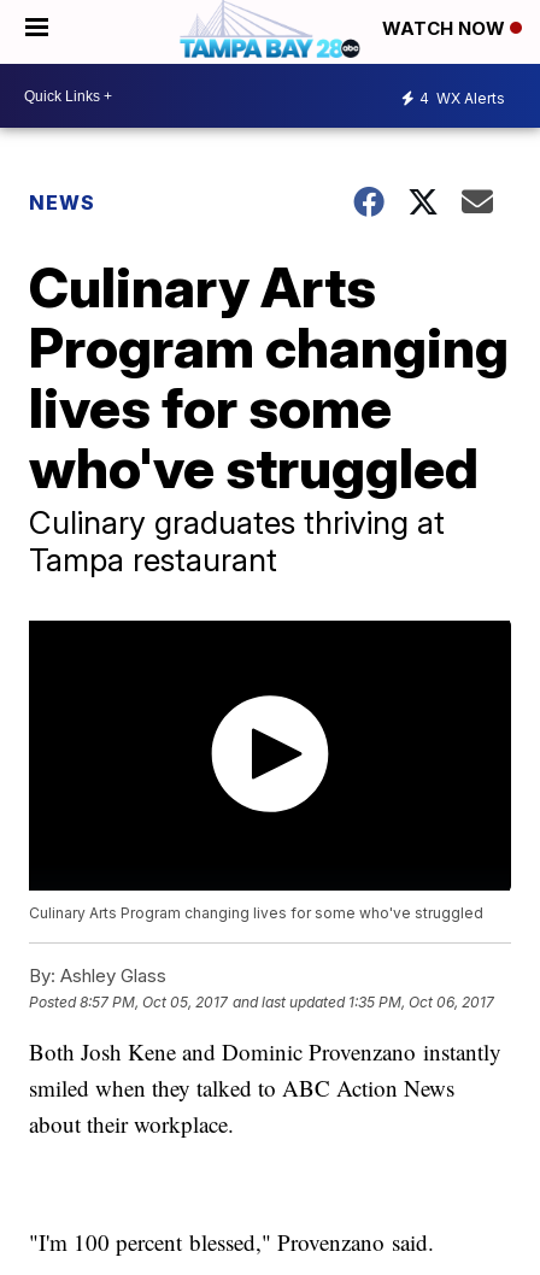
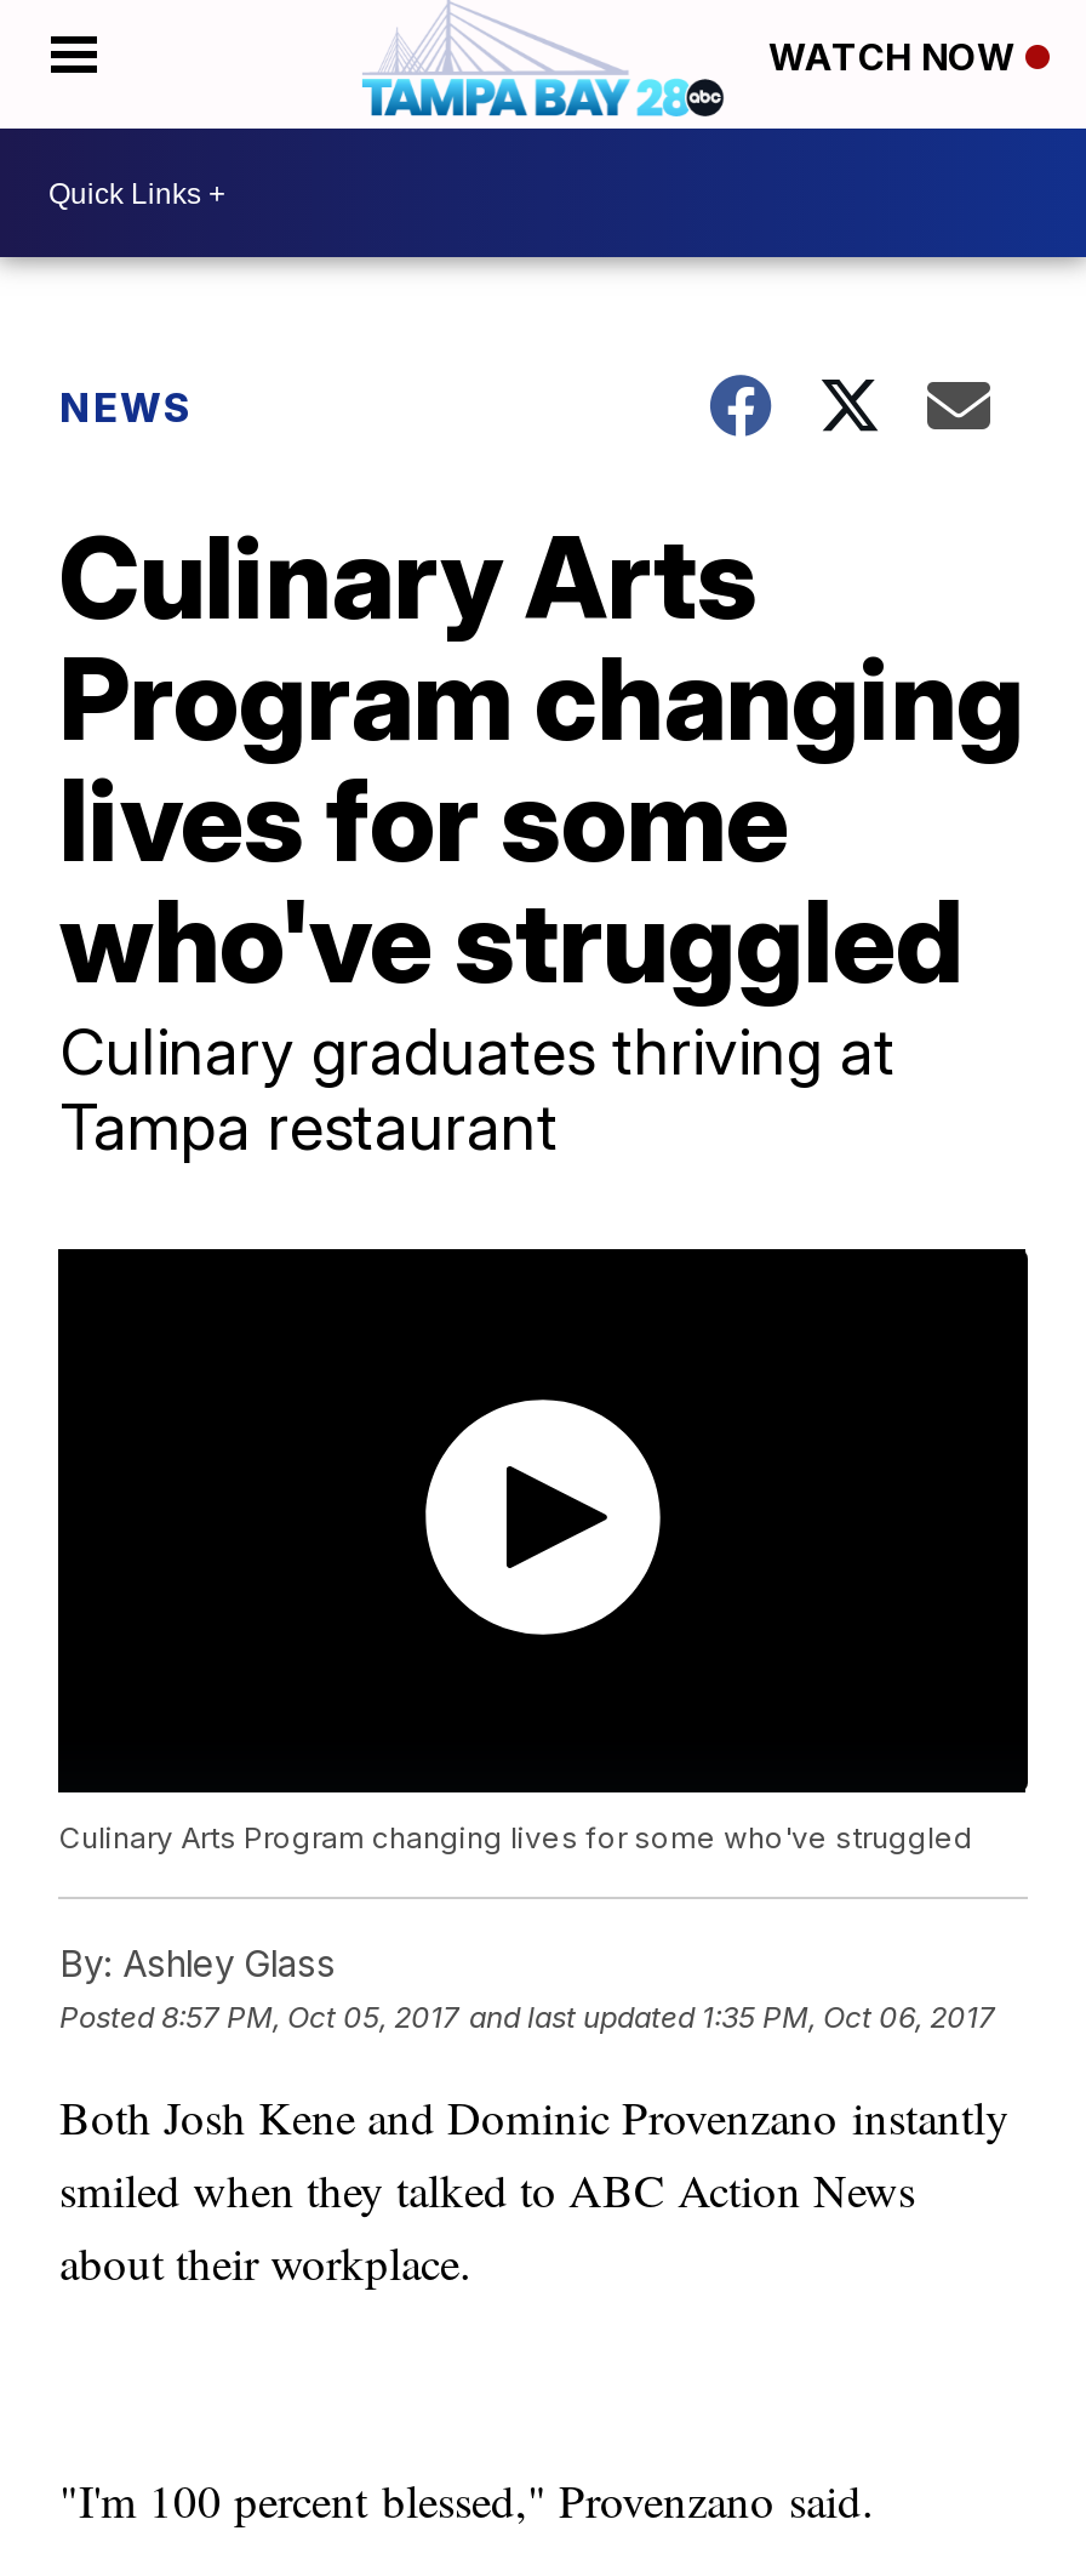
[419,89,505,107] 4 WX Alerts -> none

